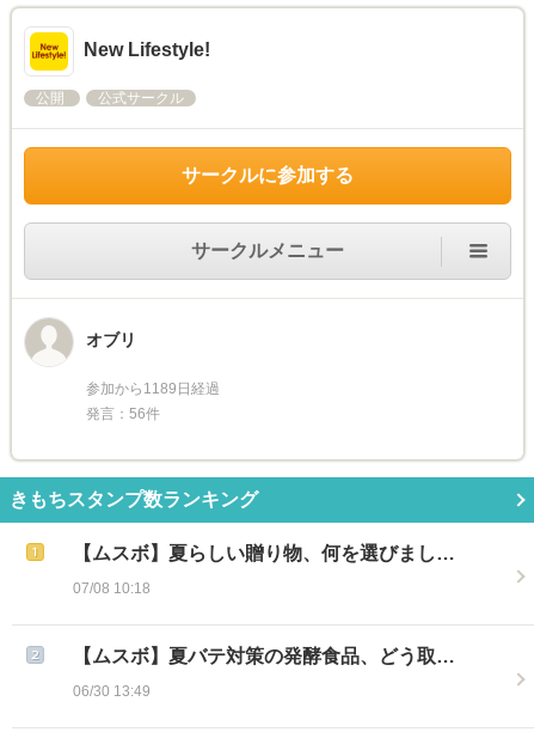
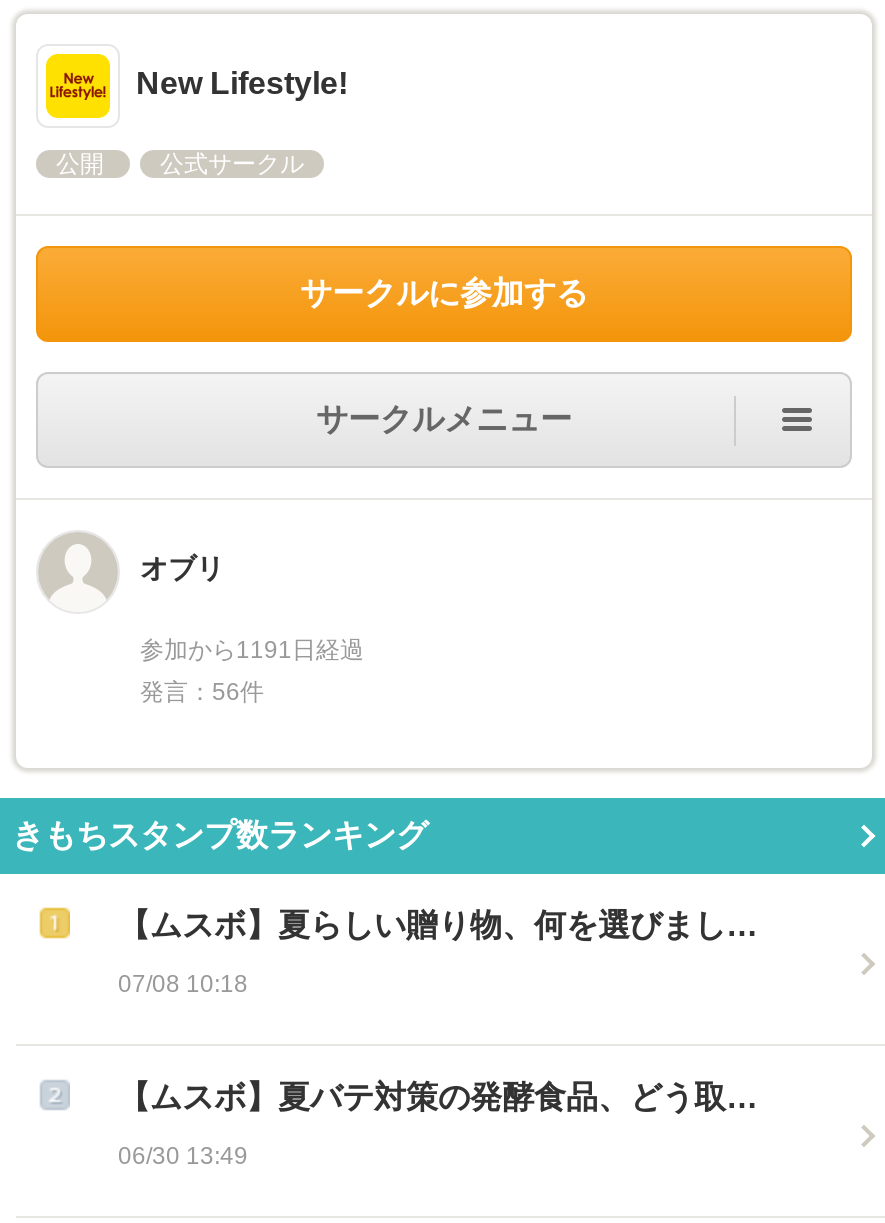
[86,381,220,397] 参加から1189日経過 -> [140,636,364,664] 参加から1191日経過

